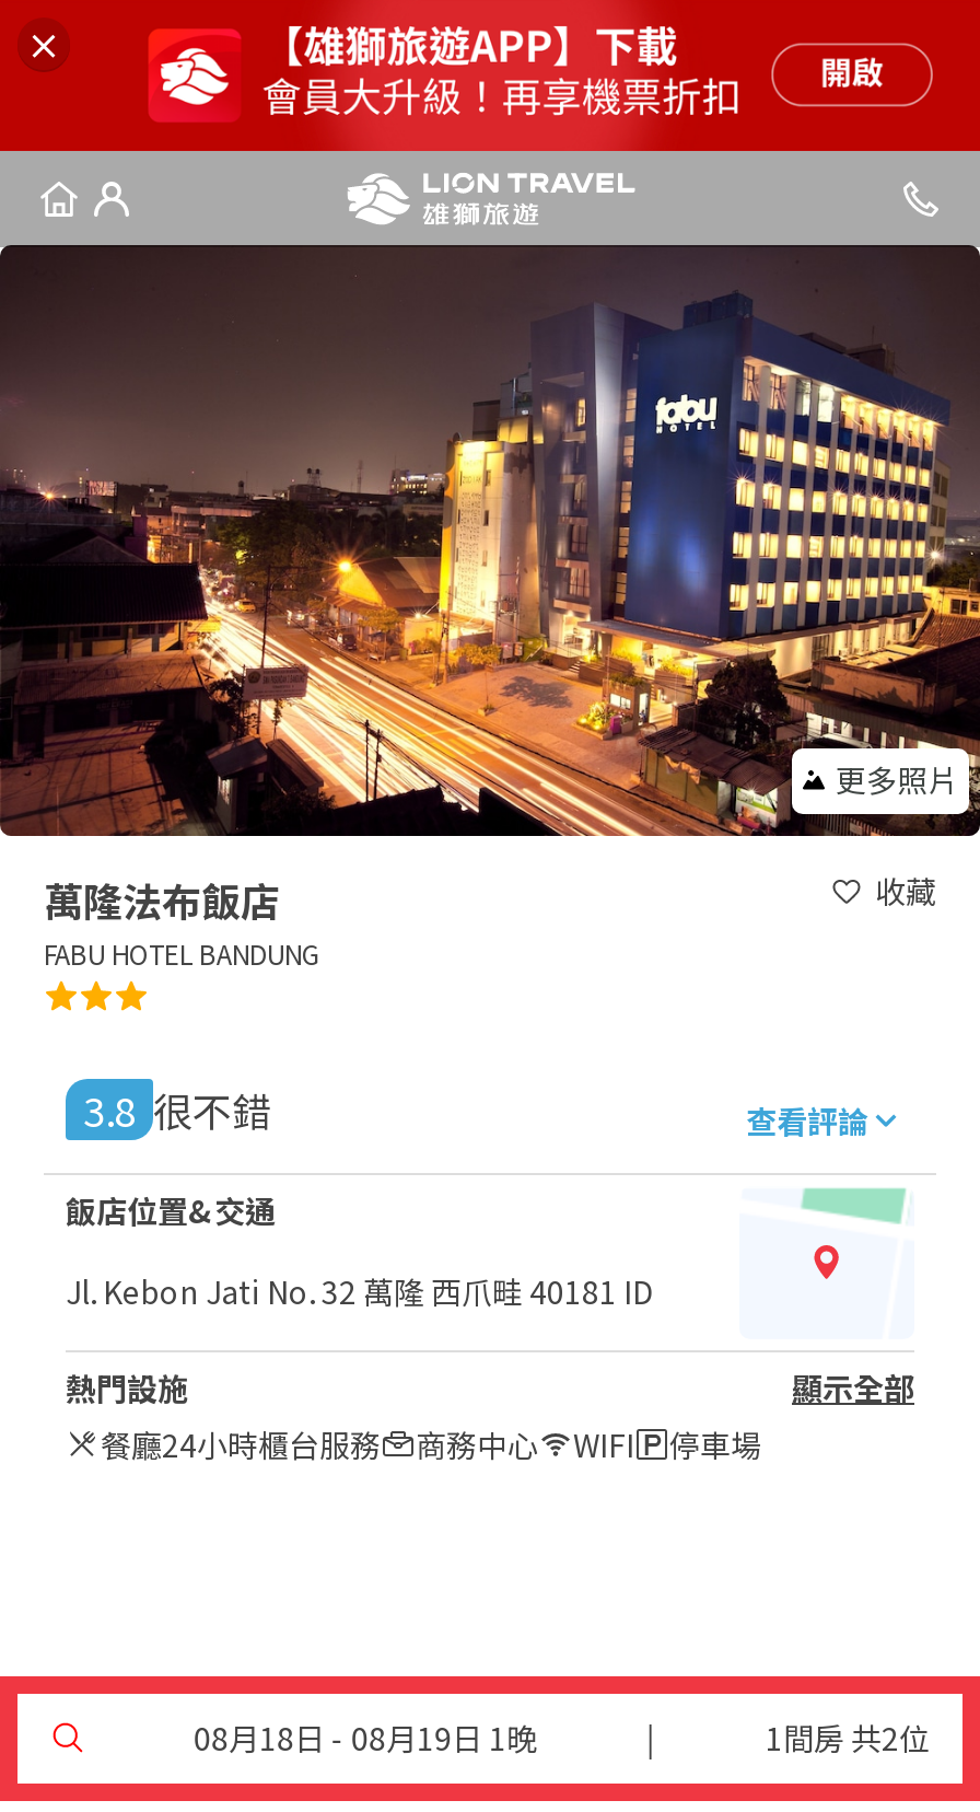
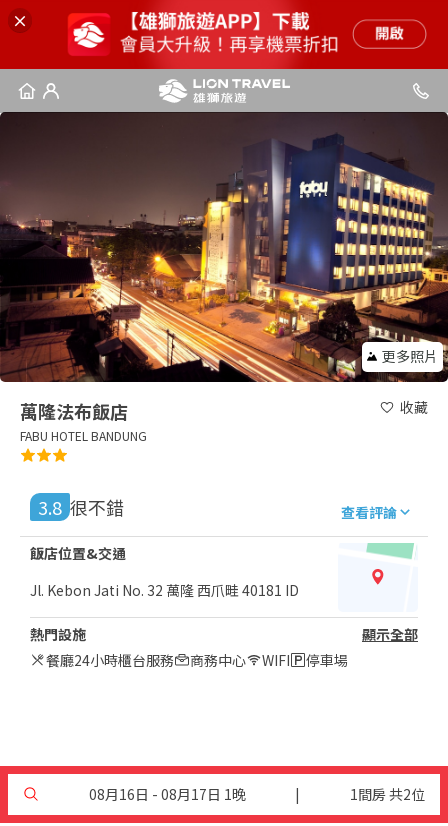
[194,1715,537,1759] 08月18日 - 08月19日 1晚 -> [89,784,246,804] 08月16日 - 08月17日 1晚

